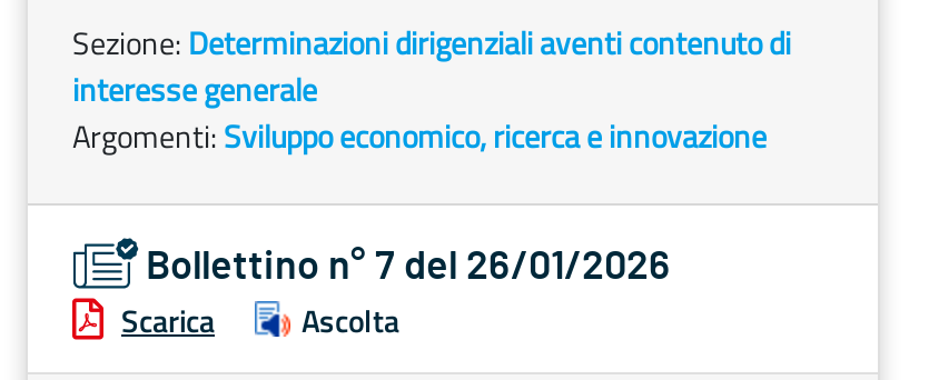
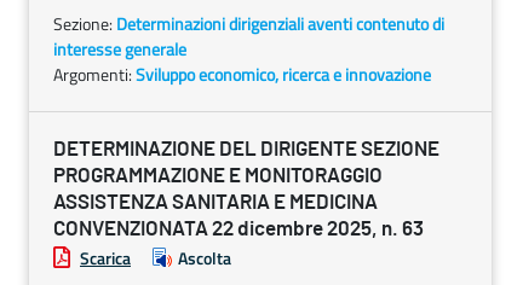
[146,248,671,288] Bollettino n° 7 del 26/01/2026 -> [53,139,439,239] DETERMINAZIONE DEL DIRIGENTE SEZIONE | PROGRAMMAZIONE E MONITORAGGIO | ASSISTENZA SANITARIA E MEDICINA | CONVENZIONATA 22 dicembre 2025, n. 63

